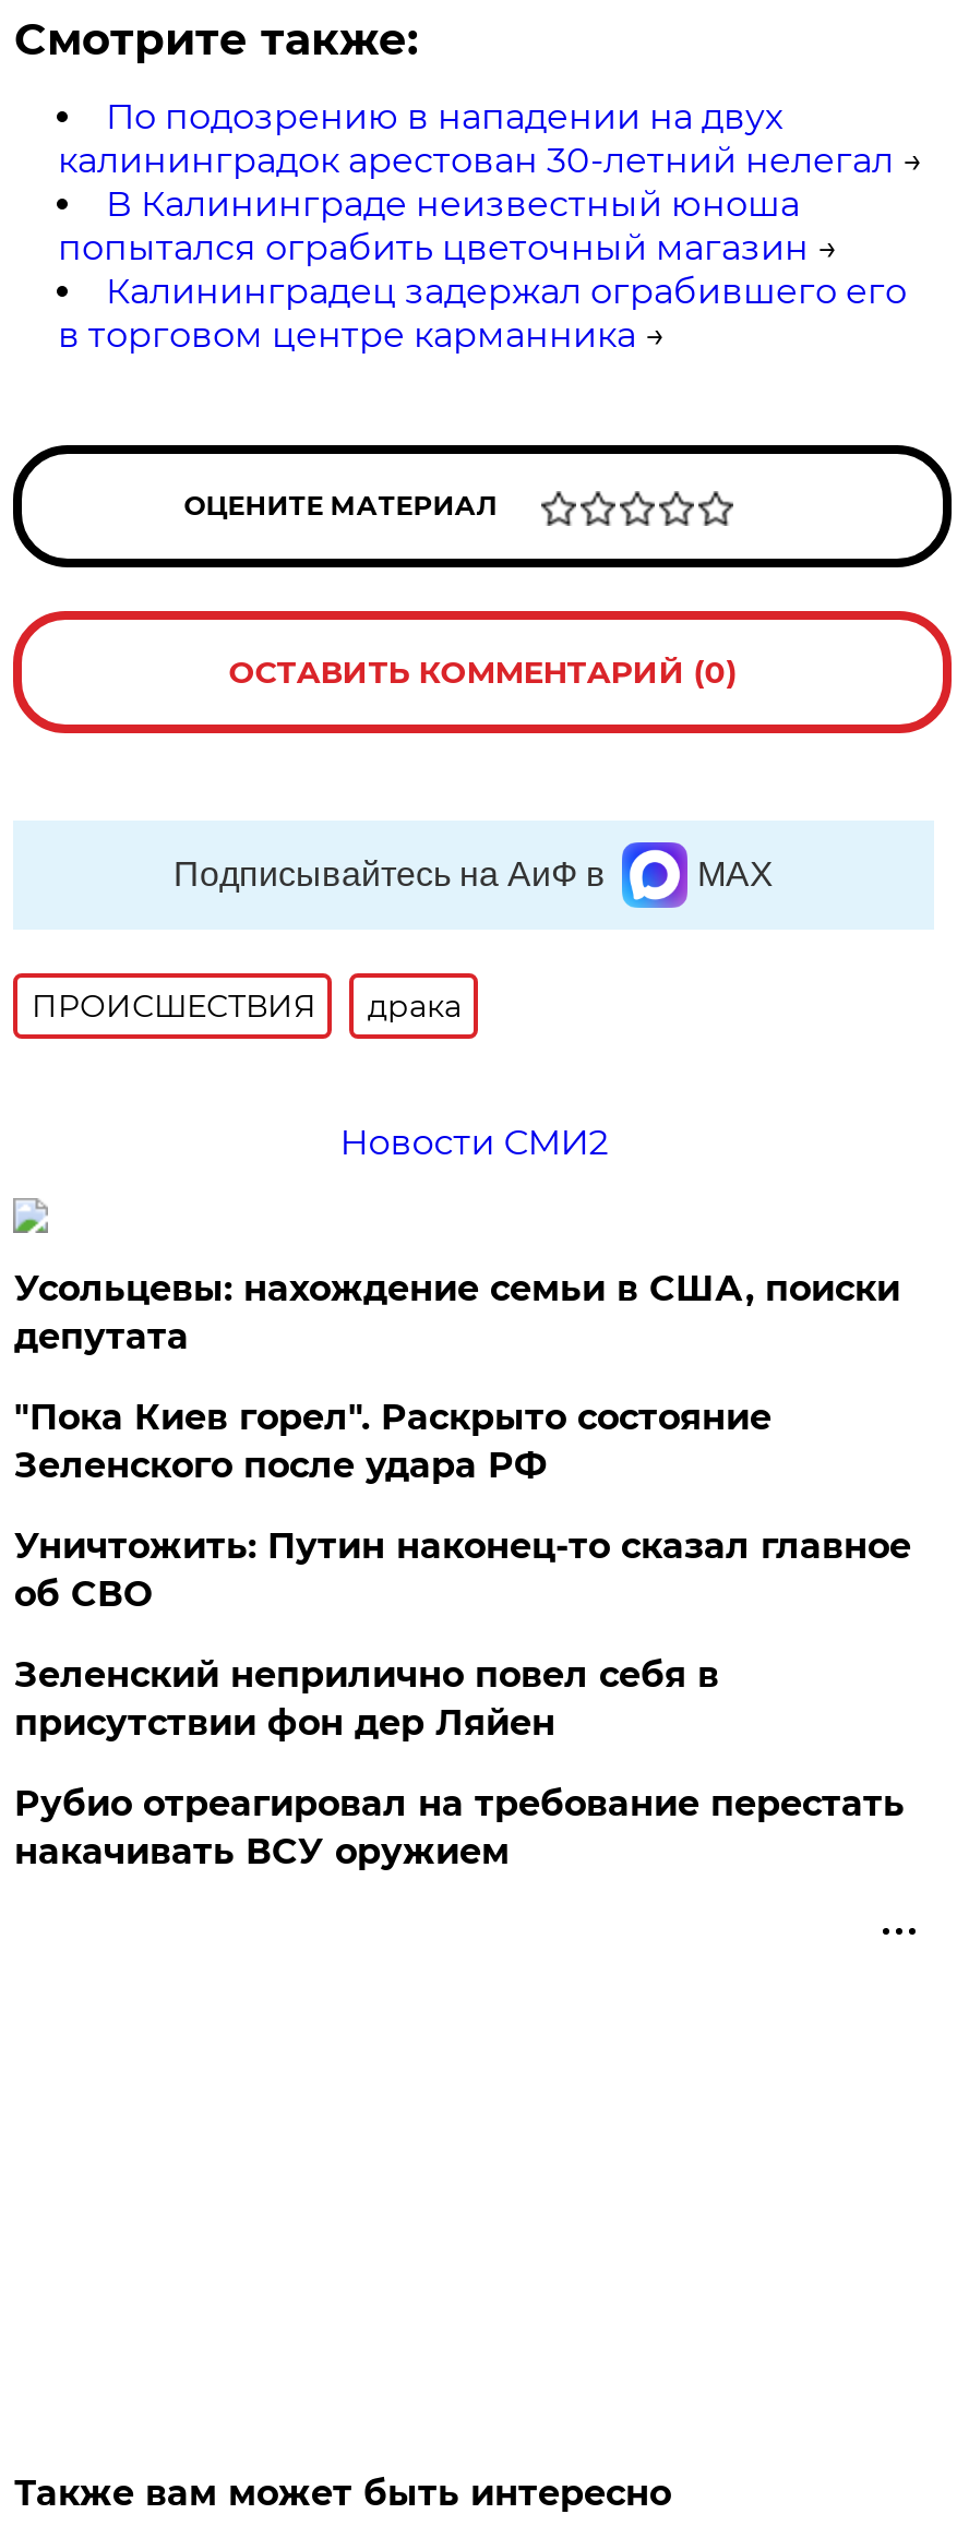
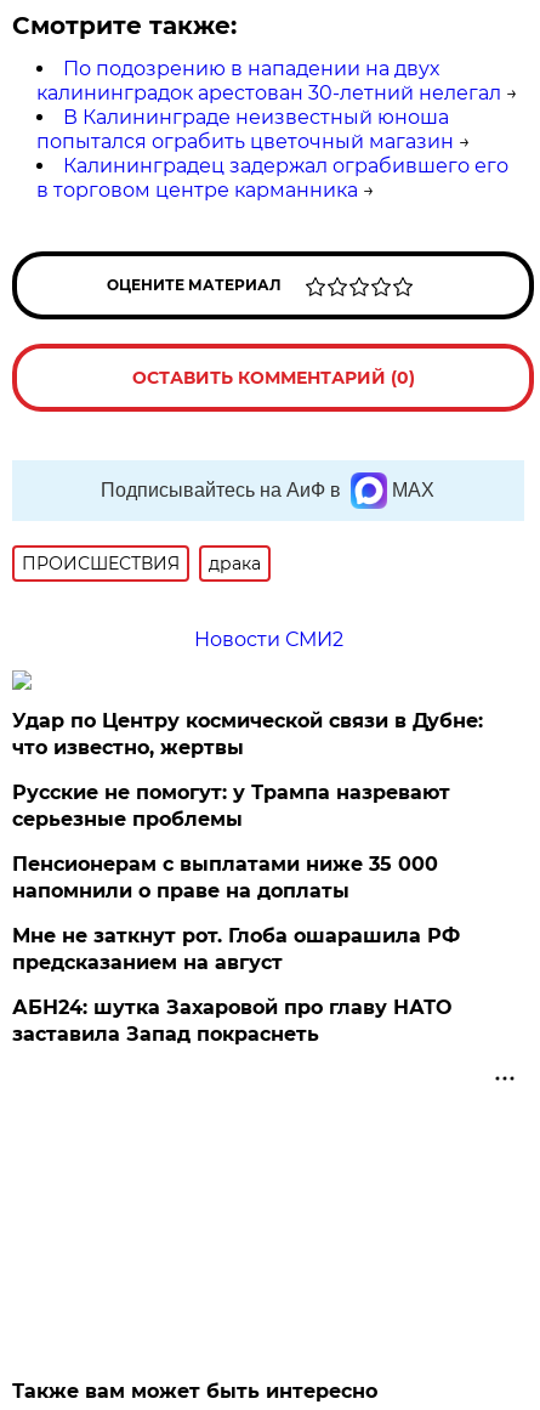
[14,1268,900,1357] Усольцевы: нахождение семьи в США, поиски | депутата -> [13,709,483,759] Удар по Центру космической связи в Дубне: | что известно, жертвы
[14,1396,771,1486] "Пока Киев горел". Раскрыто состояние | Зеленского после удара РФ -> [13,781,451,831] Русские не помогут: у Трампа назревают | серьезные проблемы
[14,1525,911,1615] Уничтожить: Путин наконец-то сказал главное | об СВО -> [13,852,439,902] Пенсионерам с выплатами ниже 35 000 | напомнили о праве на доплаты
[14,1654,719,1743] Зеленский неприлично повел cебя в | присутствии фон дер Ляйен -> [13,924,460,974] Мне не заткнут рот. Глоба ошарашила РФ | предсказанием на август
[14,1783,904,1872] Рубио отреагировал на требование перестать | накачивать ВСУ оружием -> [13,996,452,1046] АБН24: шутка Захаровой про главу НАТО | заставила Запад покраснеть

